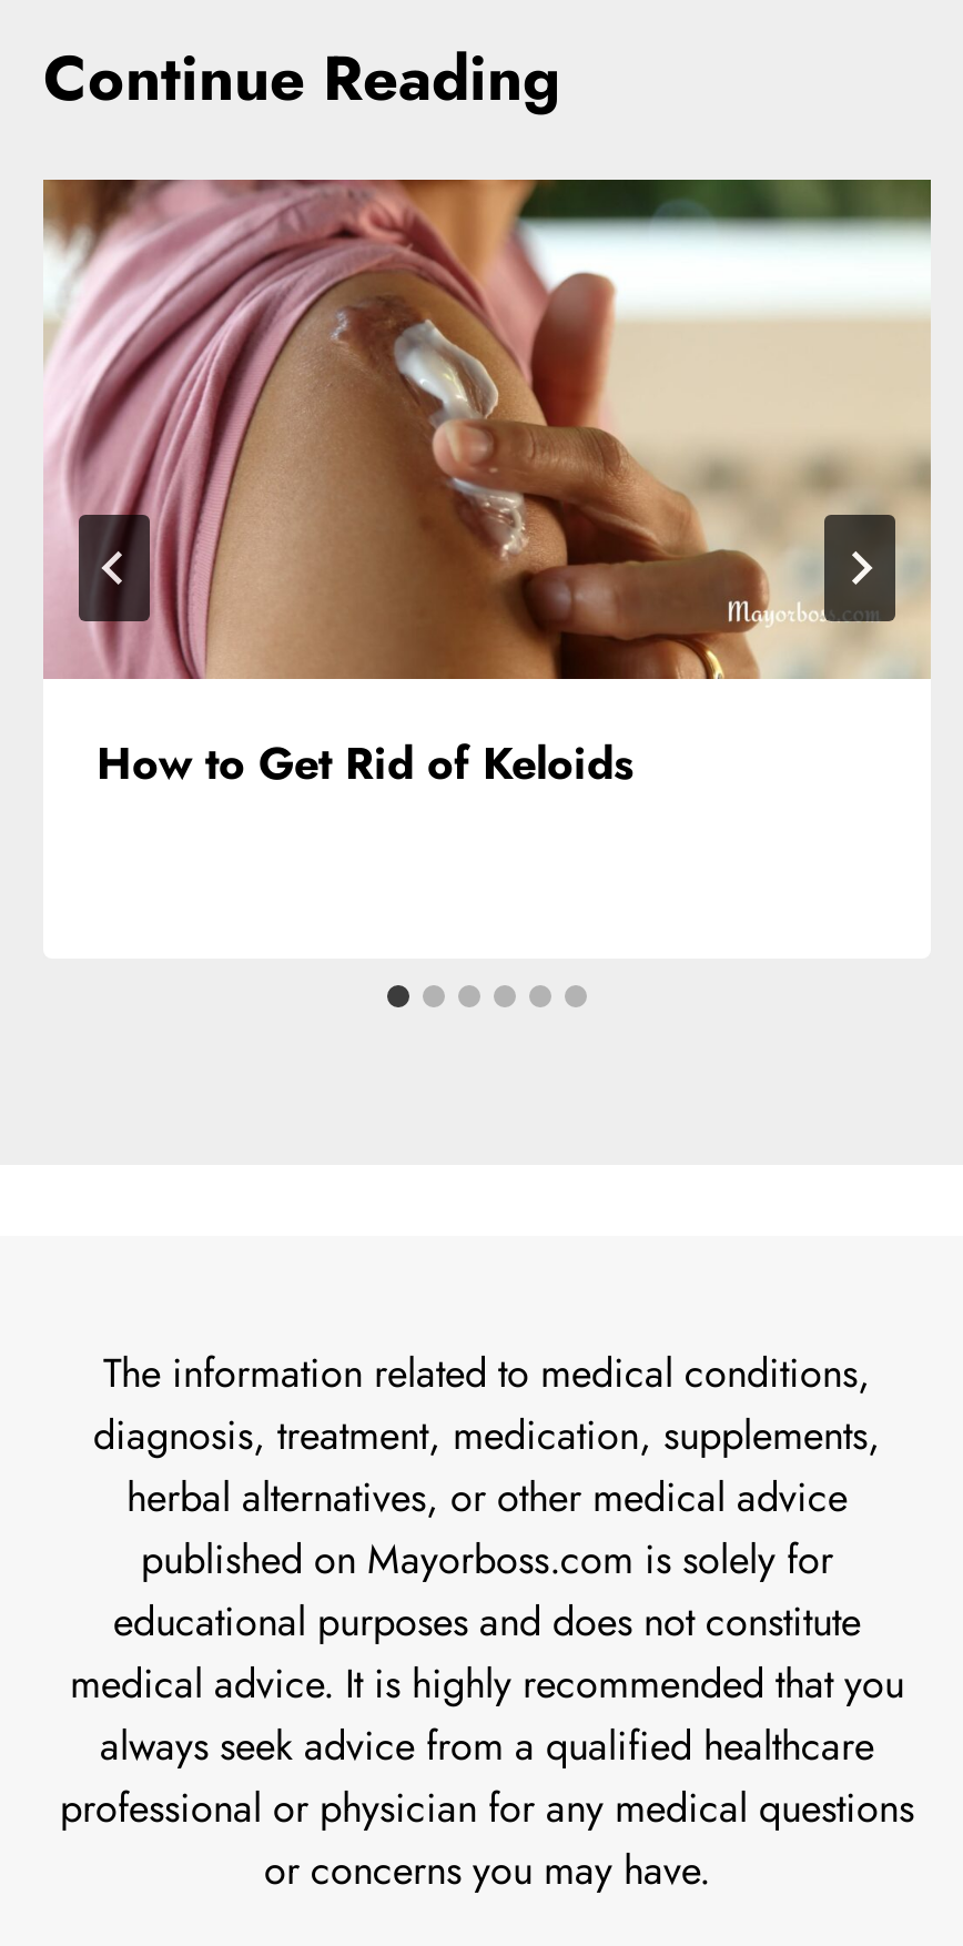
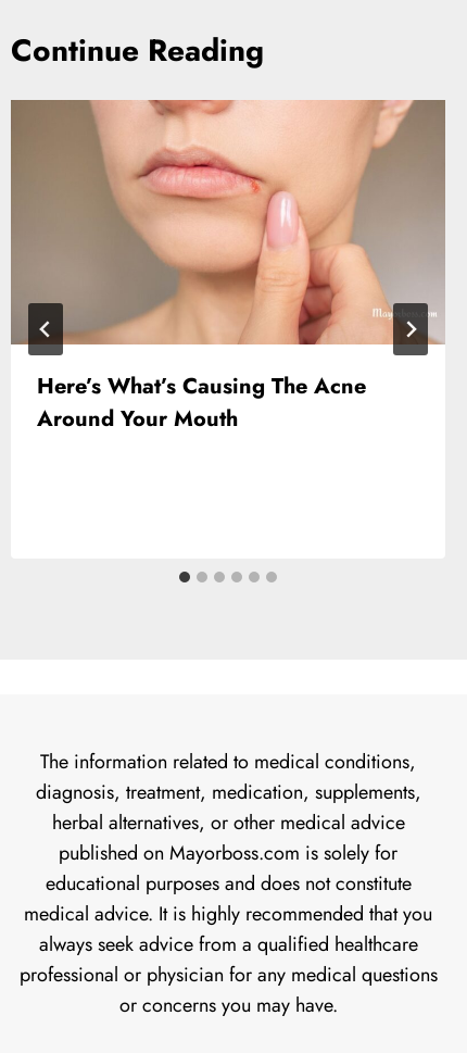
[43,178,931,796] [image] | How to Get Rid of Keloids -> [10,99,446,434] [image] | Here’s What’s Causing The Acne | Around Your Mouth

